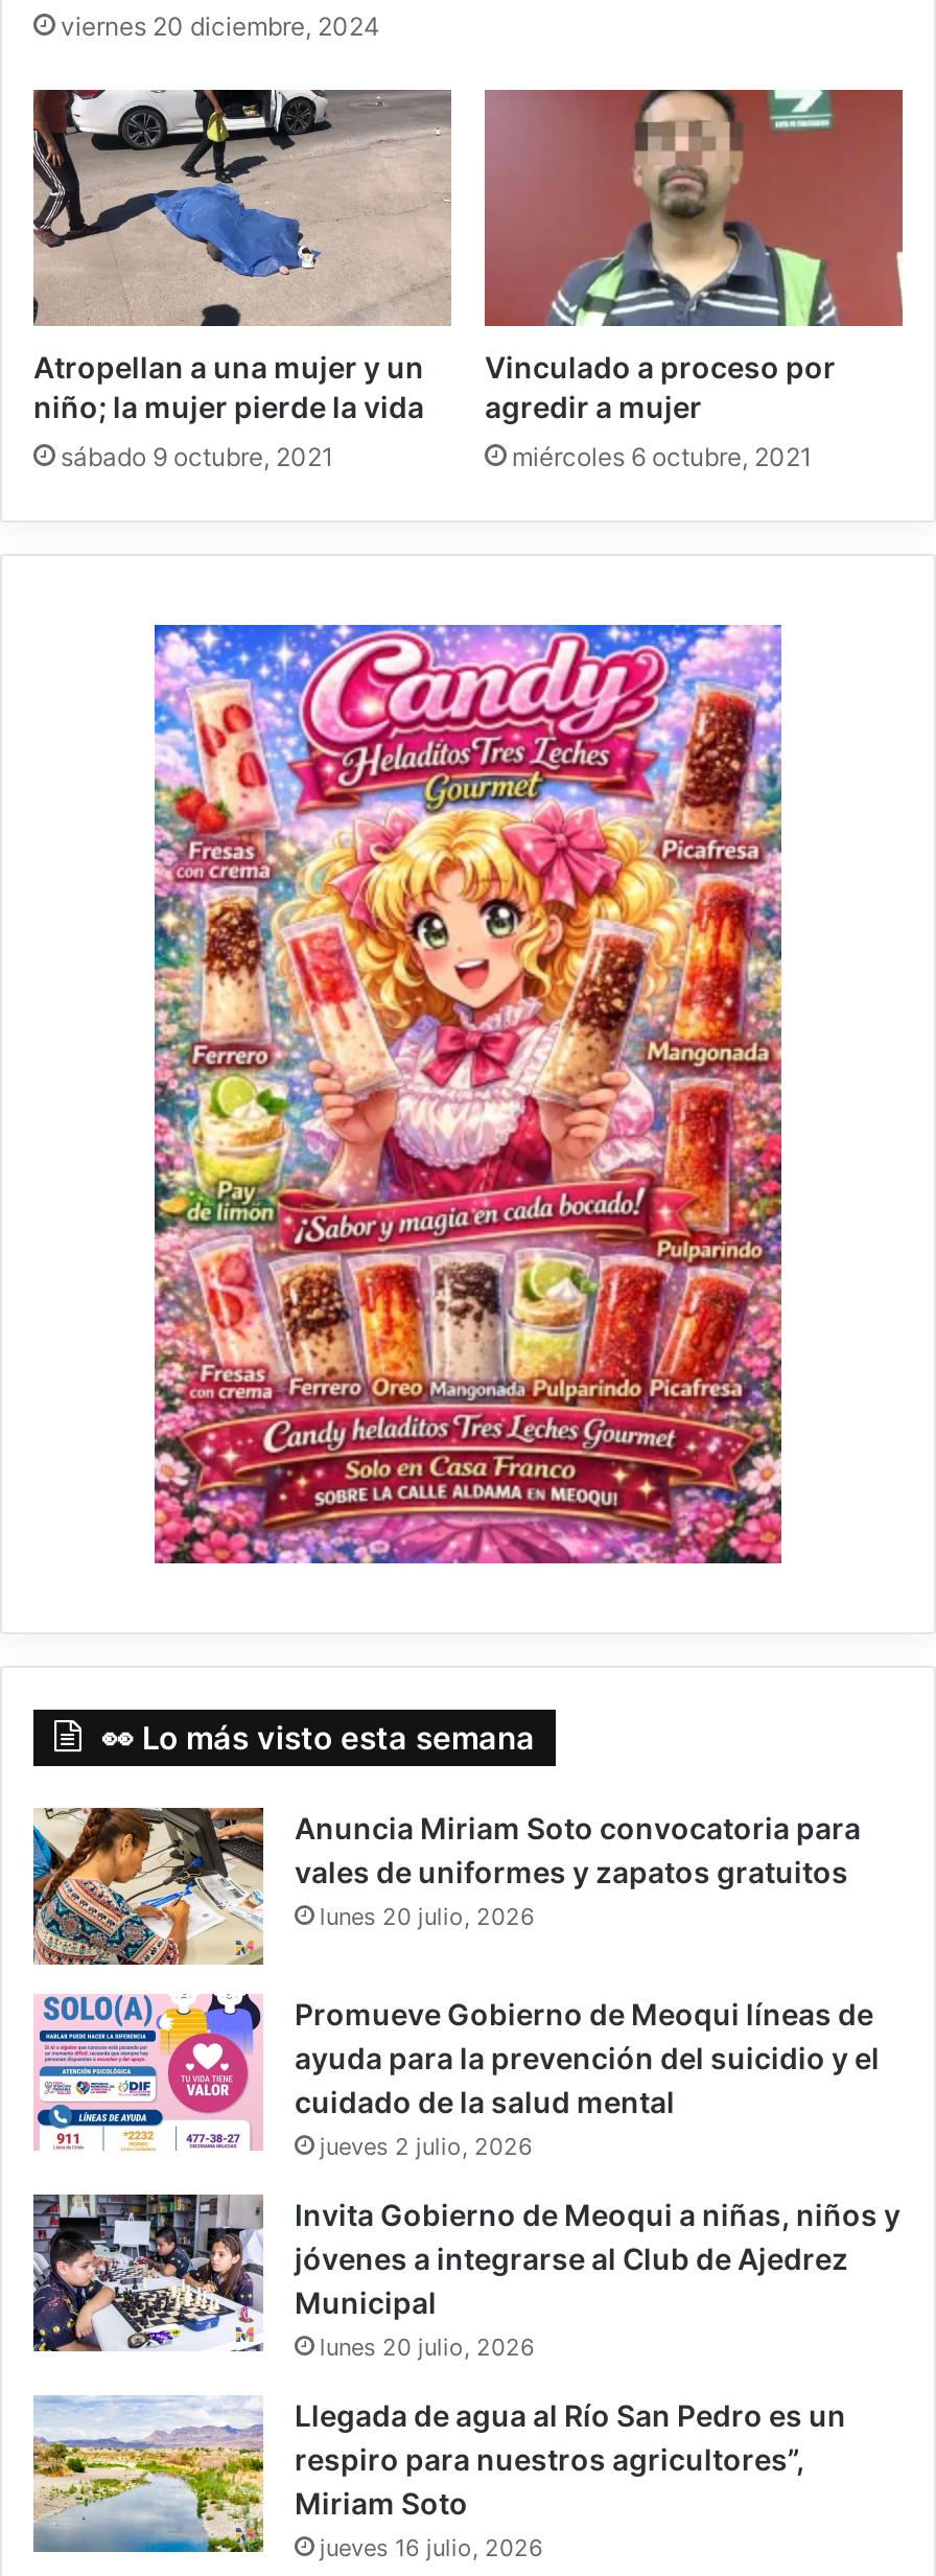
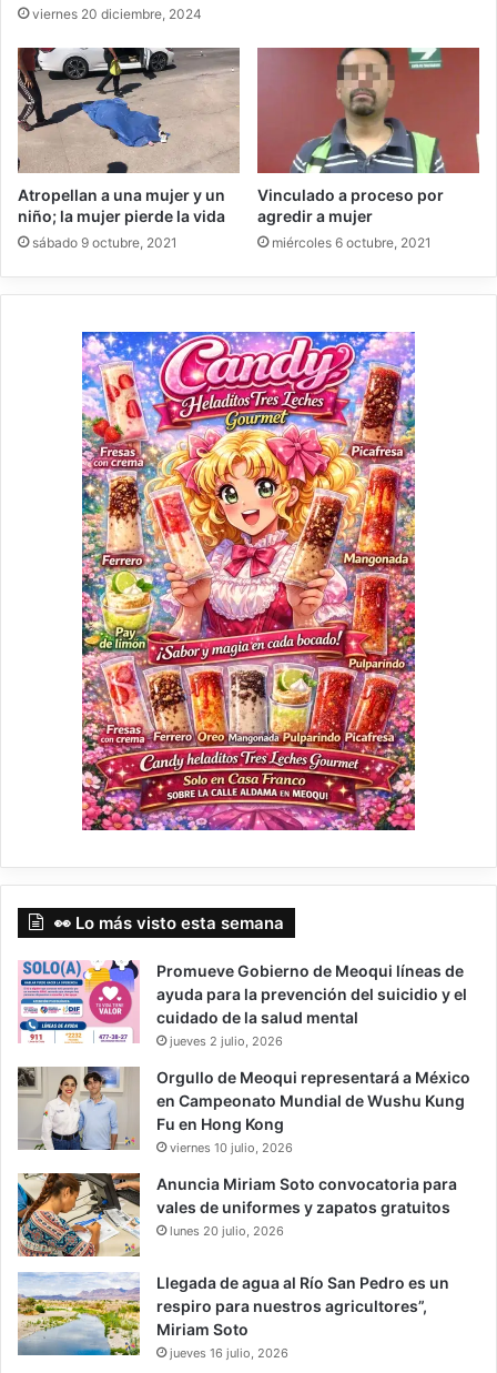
moved [31,1806,861,1967] -> [17,1172,457,1258]: [image] | Anuncia Miriam Soto convocatoria para | vales de uniformes y zapatos gratuitos
[320,1902,535,1931] lunes 20 julio, 2026 -> none
moved [33,1992,880,2161] -> [18,959,467,1049]: [image] | Promueve Gobierno de Meoqui líneas de | ayuda para la prevención del suicidio y el | cuidado de la salud mental | jueves 2 julio, 2026
[33,2195,900,2366] [image] | Invita Gobierno de Meoqui a niñas, niños y | jóvenes a integrarse al Club de Ajedrez | Municipal -> [18,1067,470,1155] [image] | Orgullo de Meoqui representará a México | en Campeonato Mundial de Wushu Kung | Fu en Hong Kong | viernes 10 julio, 2026

